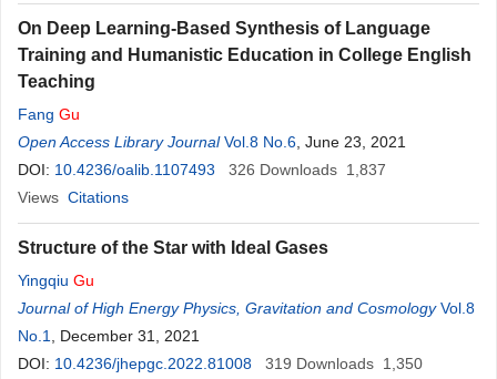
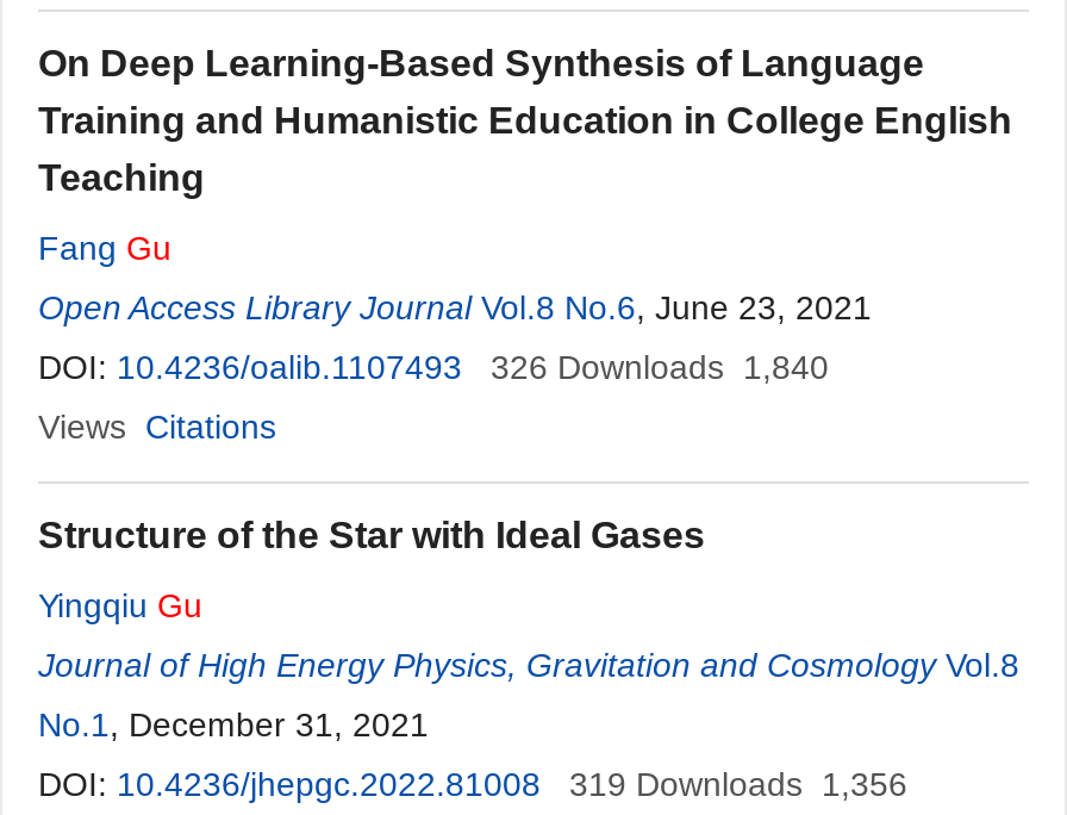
[18,161,386,178] DOI: 10.4236/oalib.1107493 326 Downloads 1,837 -> [38,348,829,386] DOI: 10.4236/oalib.1107493 326 Downloads 1,840
[18,355,423,372] DOI: 10.4236/jhepgc.2022.81008 319 Downloads 1,350 -> [38,765,907,803] DOI: 10.4236/jhepgc.2022.81008 319 Downloads 1,356

